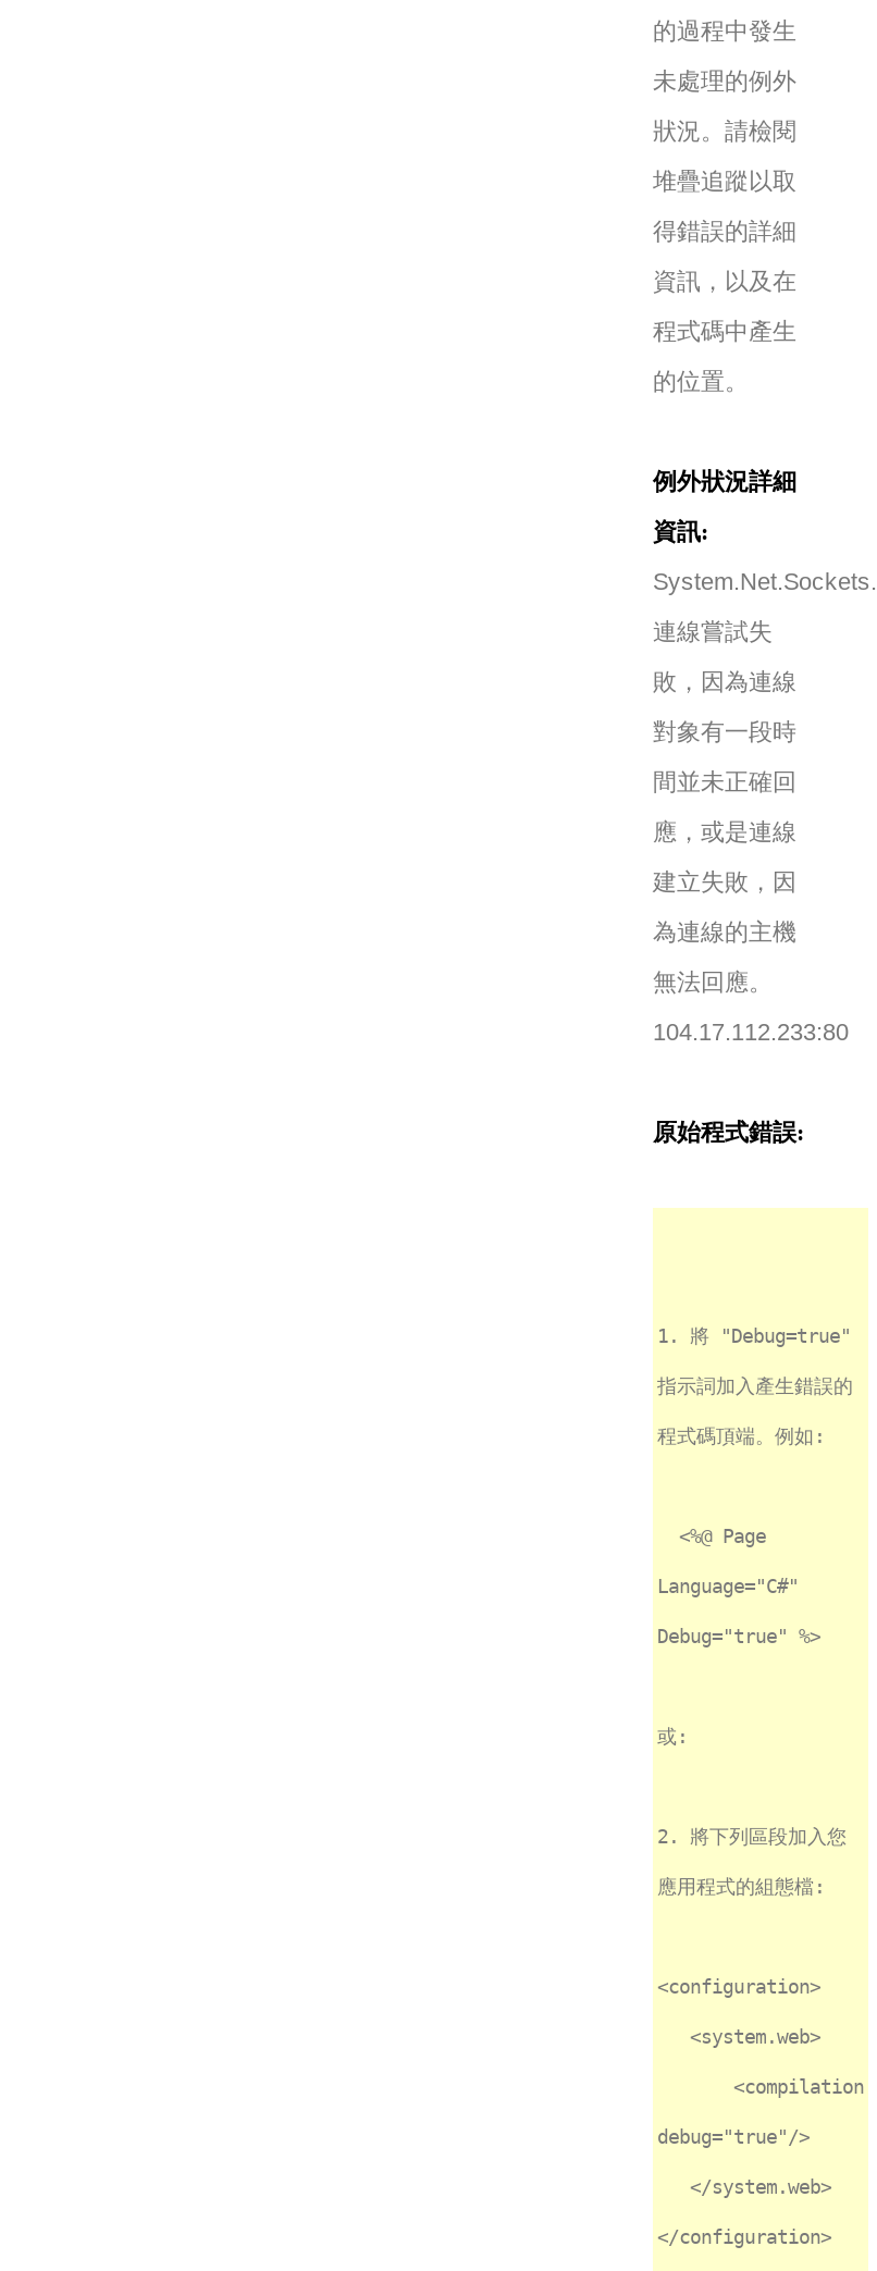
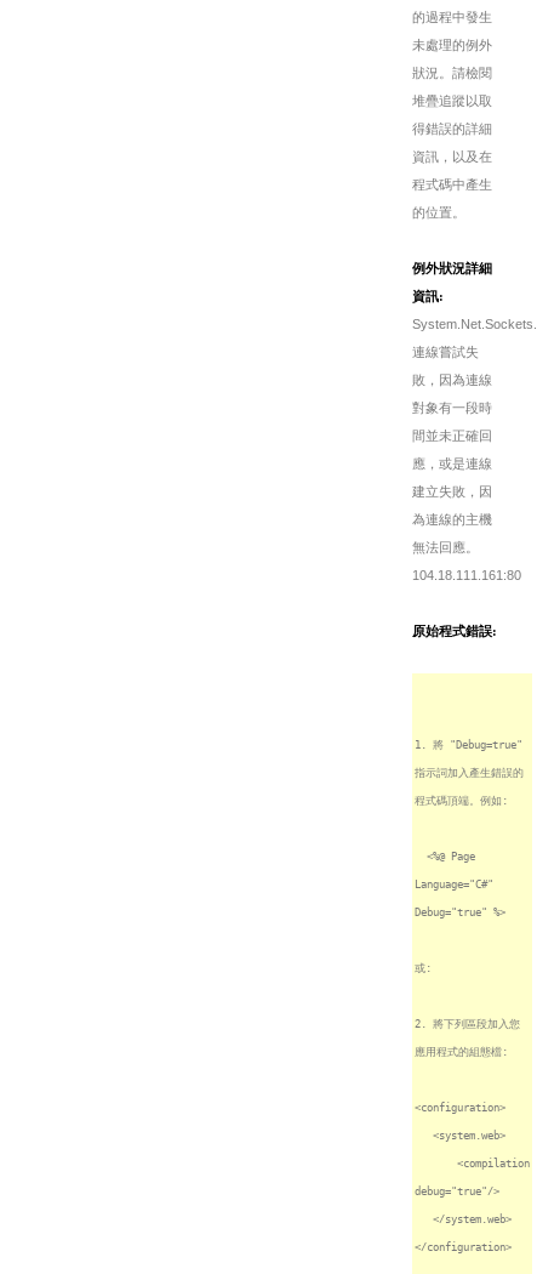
[653,1018,849,1044] 104.17.112.233:80 -> [412,567,521,582] 104.18.111.161:80

